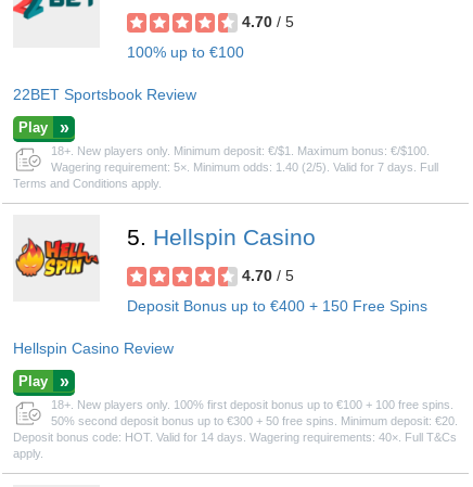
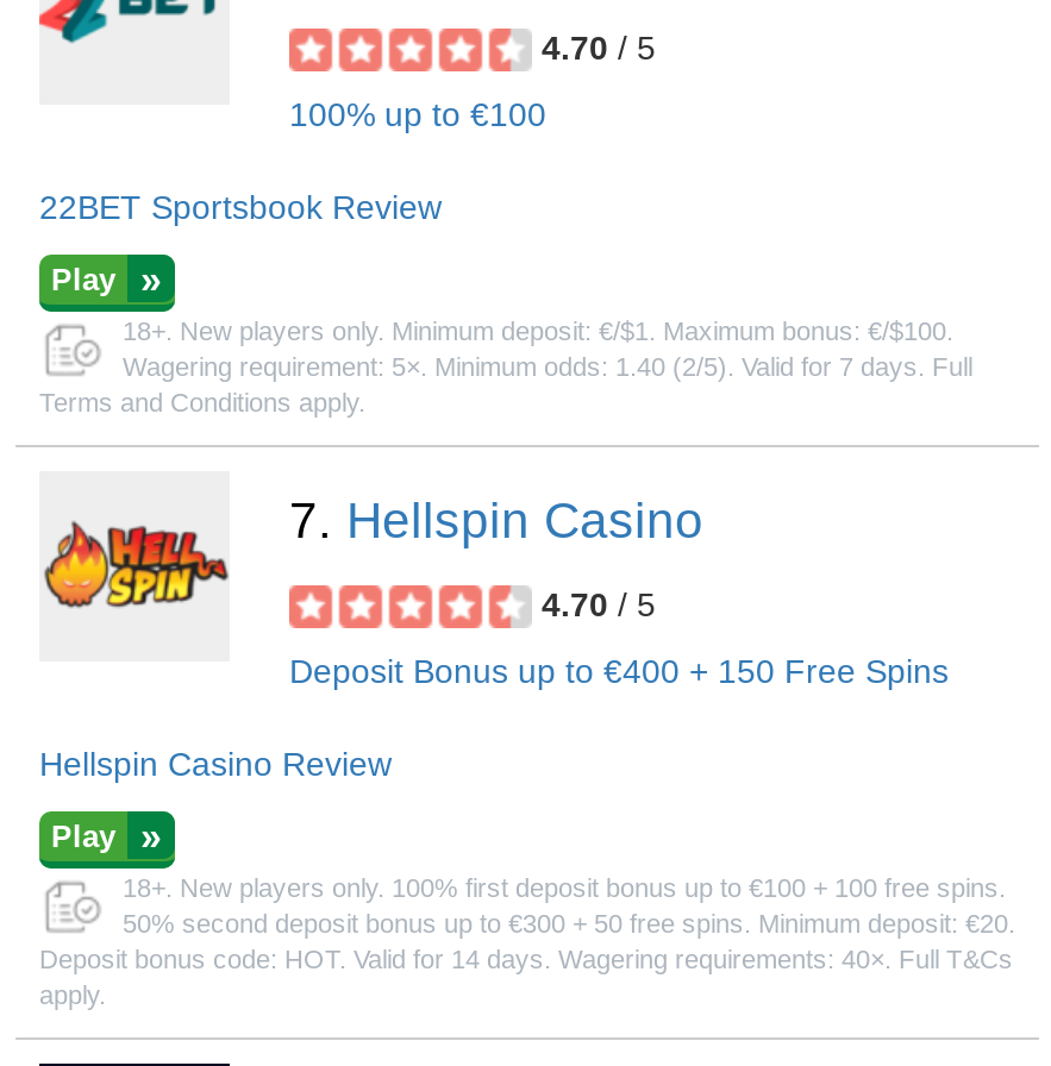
[127,225,316,249] 5. Hellspin Casino -> [289,493,703,547] 7. Hellspin Casino

